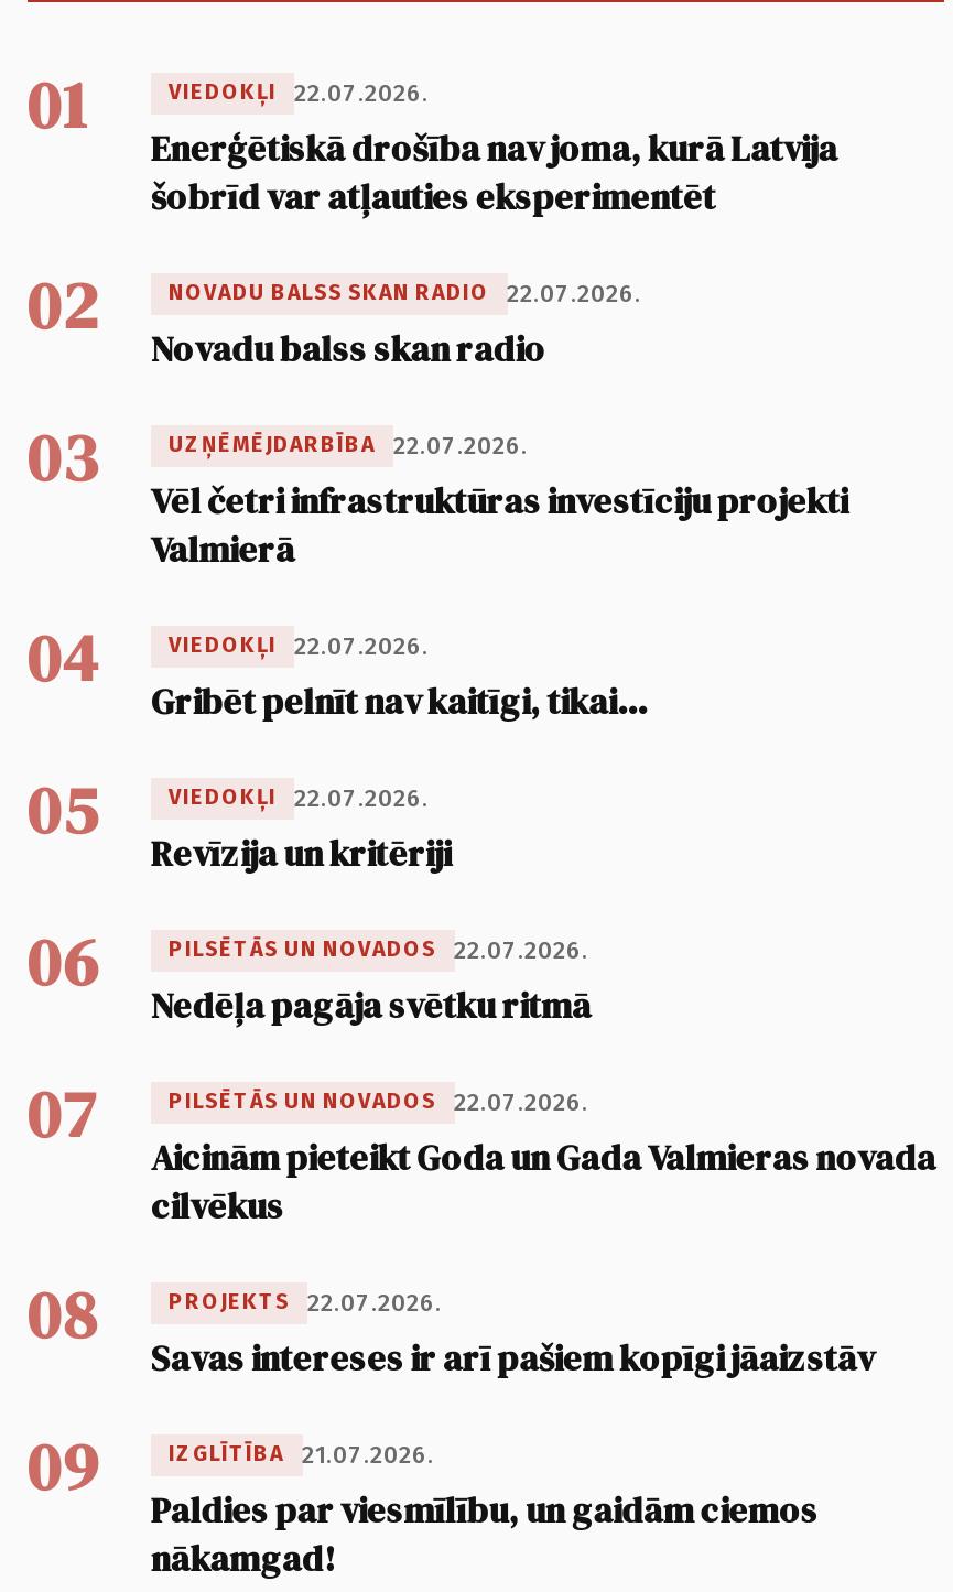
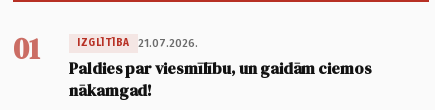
[28,78,936,1512] VIEDOKĻI | 22.07.2026. | Enerģētiskā drošība nav joma, kurā Latvija | šobrīd var atļauties eksperimentēt | 02 | NOVADU BALSS SKAN RADIO | 22.07.2026. | Novadu balss skan radio | 03 | UZŅĒMĒJDARBĪBA | 22.07.2026. | Vēl četri infrastruktūras investīciju projekti | Valmierā | 04 | VIEDOKĻI | 22.07.2026. | Gribēt pelnīt nav kaitīgi, tikai… | 05 | VIEDOKĻI | 22.07.2026. | Revīzija un kritēriji | 06 | PILSĒTĀS UN NOVADOS | 22.07.2026. | Nedēļa pagāja svētku ritmā | 07 | PILSĒTĀS UN NOVADOS | 22.07.2026. | Aicinām pieteikt Goda un Gada Valmieras novada | cilvēkus | 08 | PROJEKTS | 22.07.2026. | Savas intereses ir arī pašiem kopīgi jāaizstāv | 09 -> none

